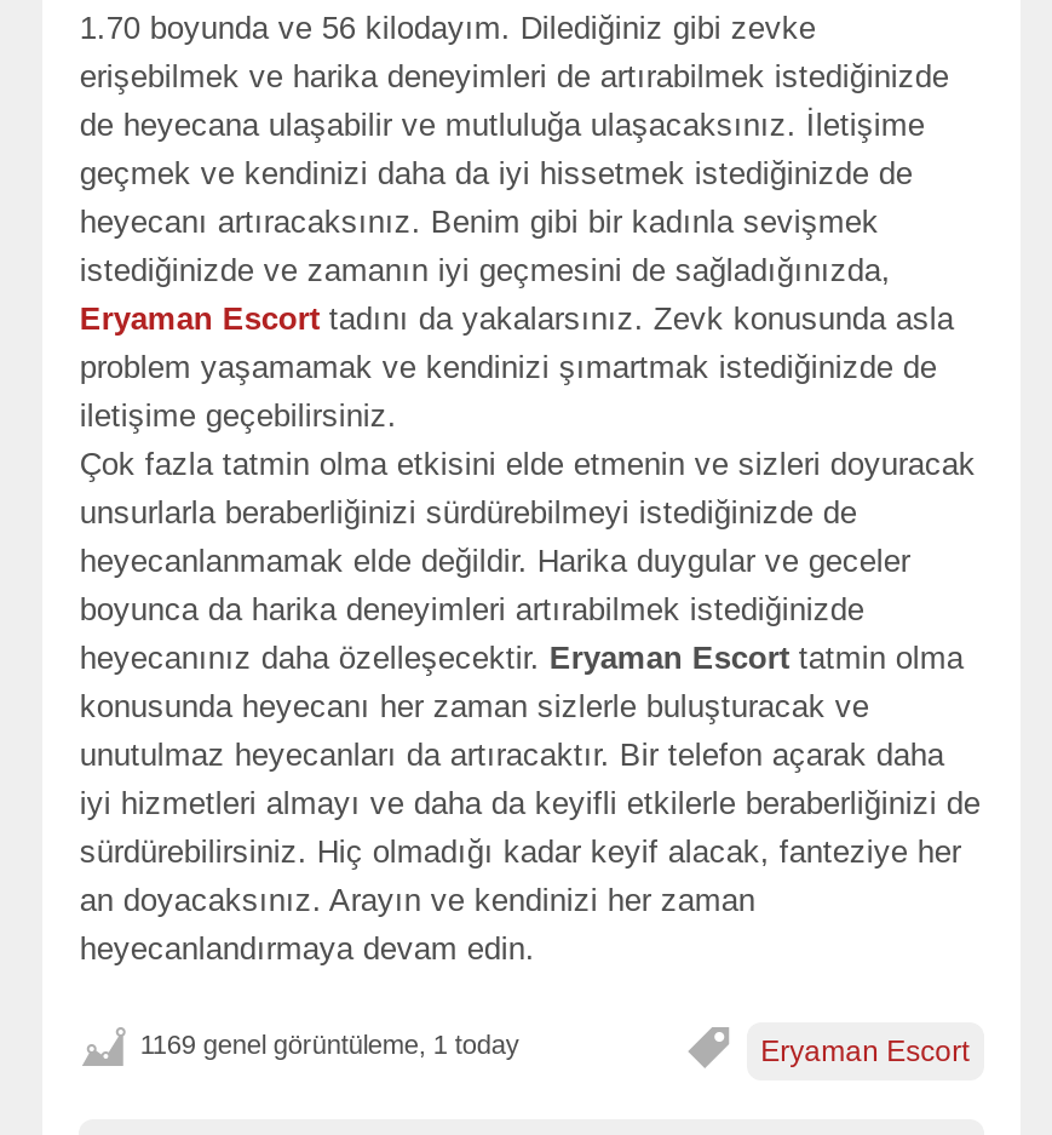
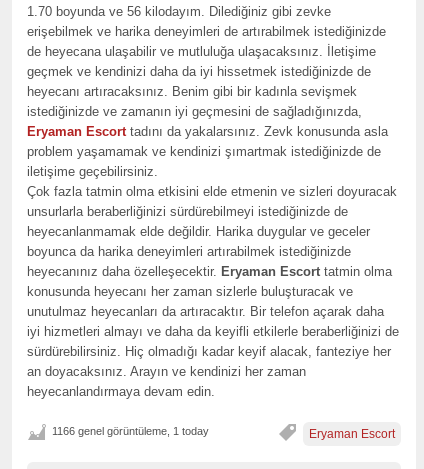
[140,1030,520,1059] 1169 genel görüntüleme, 1 today -> [52,425,209,437] 1166 genel görüntüleme, 1 today

